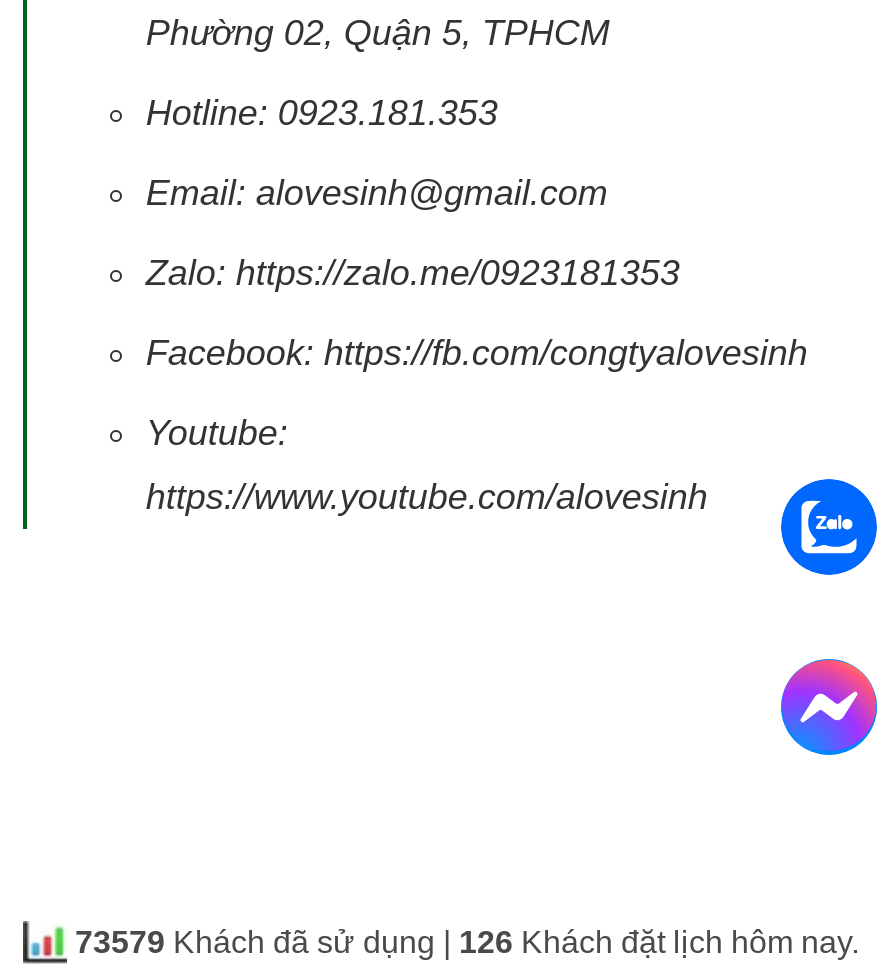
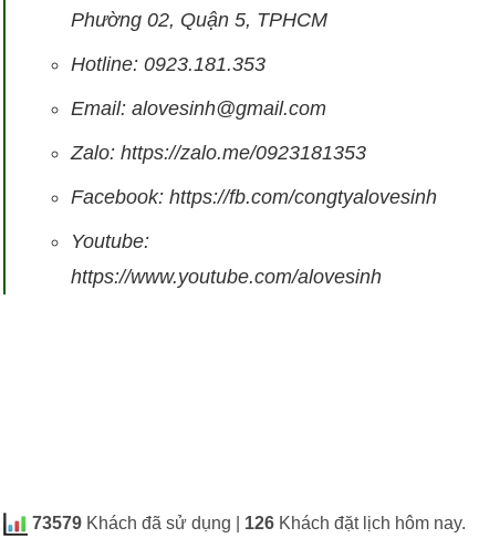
[779,476,879,578] [image] -> none
[779,656,879,758] [image] -> none

